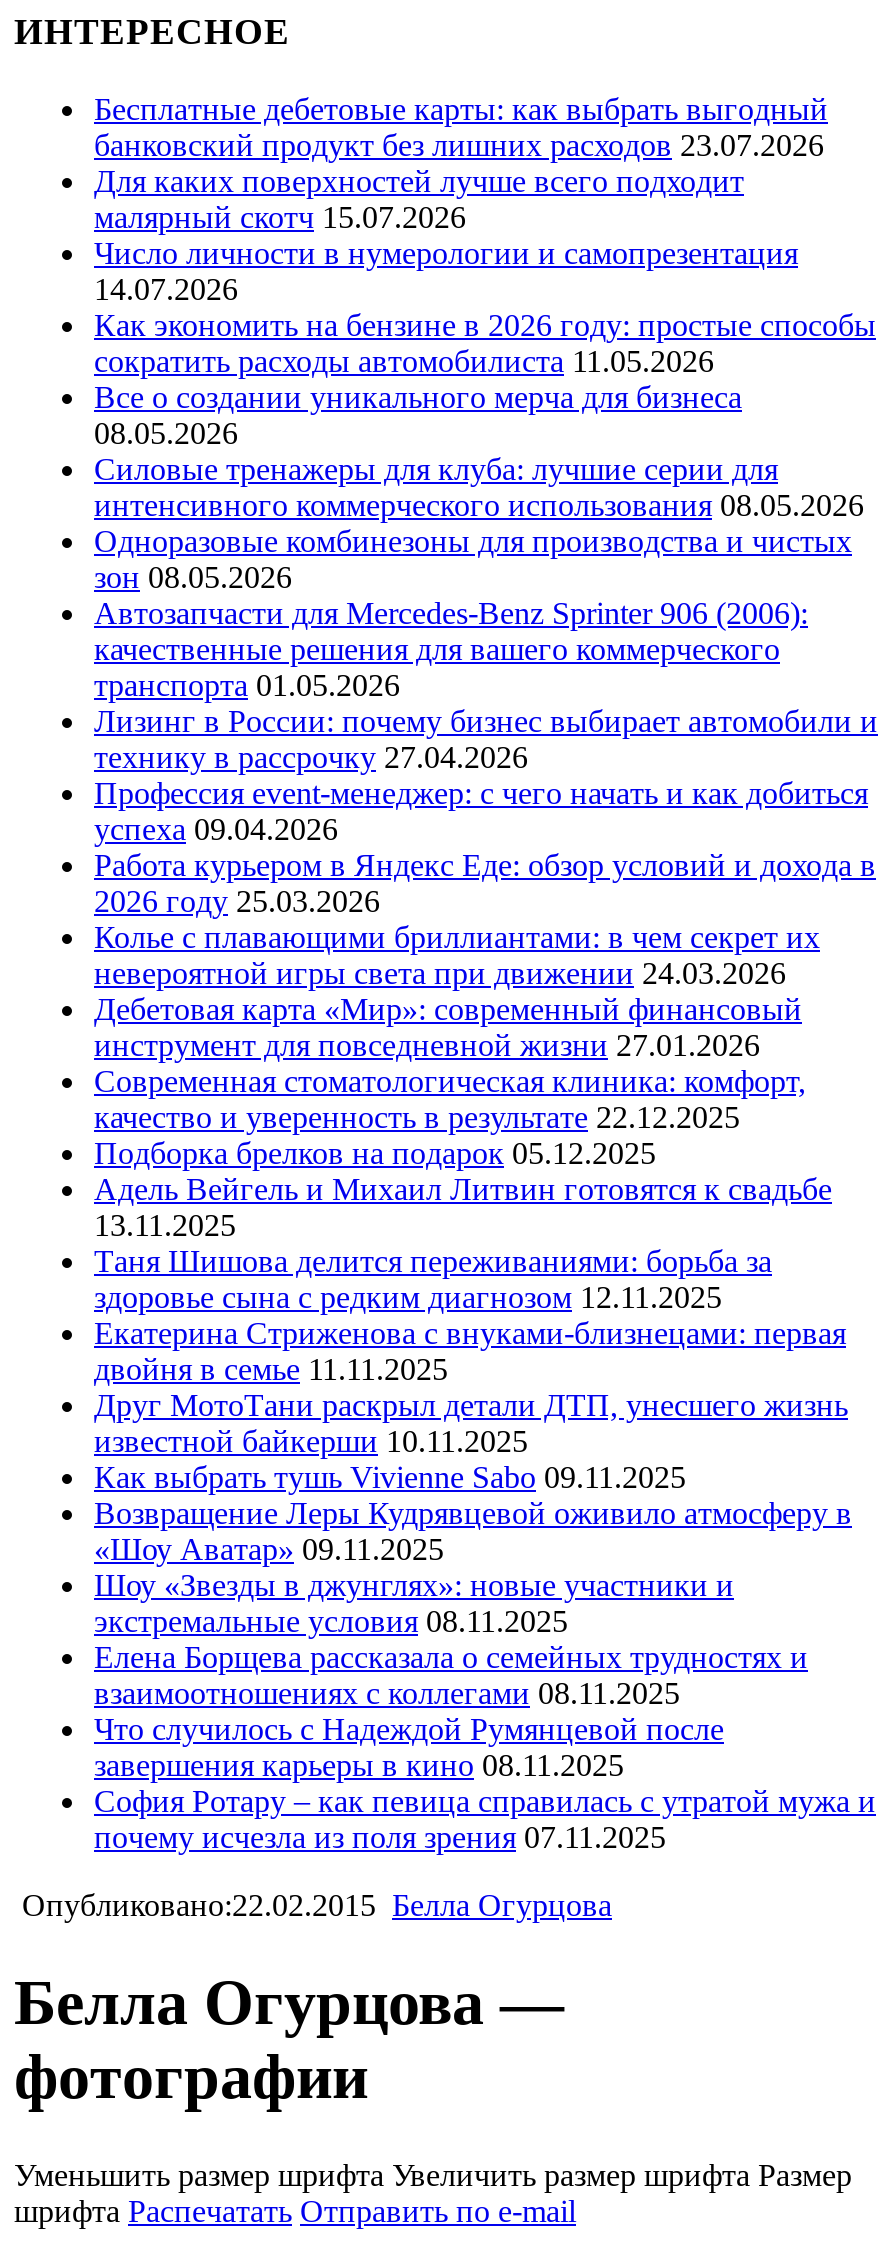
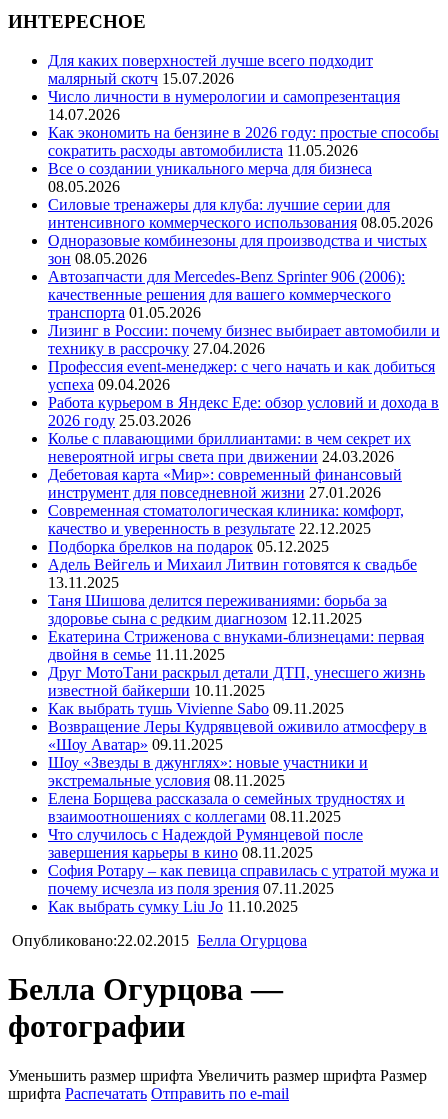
[94,92,828,162] Бесплатные дебетовые карты: как выбрать выгодный | банковский продукт без лишних расходов 23.07.2026 -> none
moved [94,164,878,1854] -> [48,52,440,897]: Для каких поверхностей лучше всего подходит | малярный скотч 15.07.2026 | Число личности в нумерологии и самопрезентация | ... | София Ротару – как певица справилась с утратой мужа и | почему исчезла из поля зрения 07.11.2025
none -> [48,898,298,915] Как выбрать сумку Liu Jo 11.10.2025

